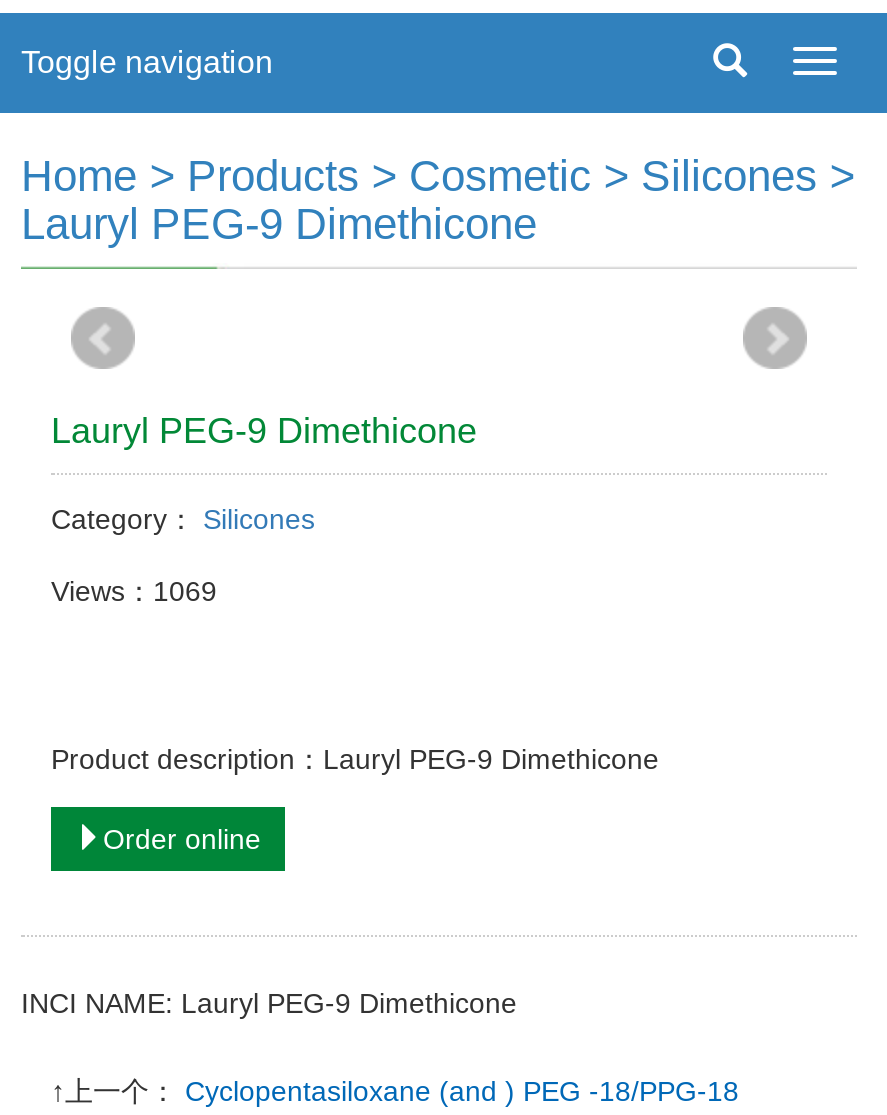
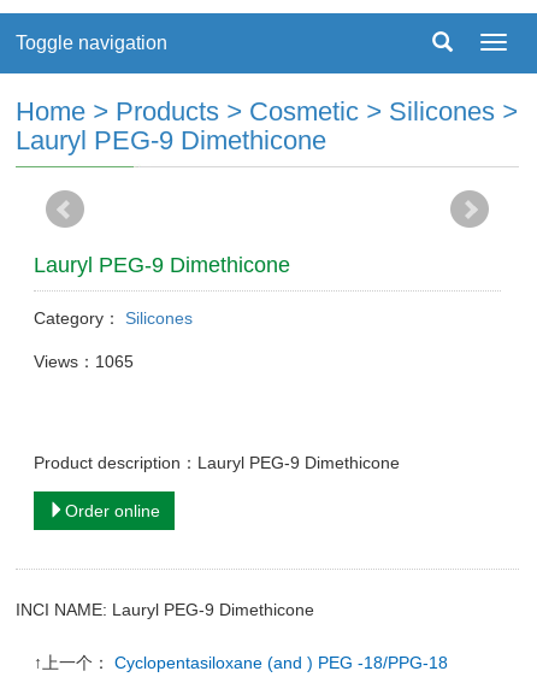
[51,575,217,607] Views：1069 -> [34,352,134,371] Views：1065

